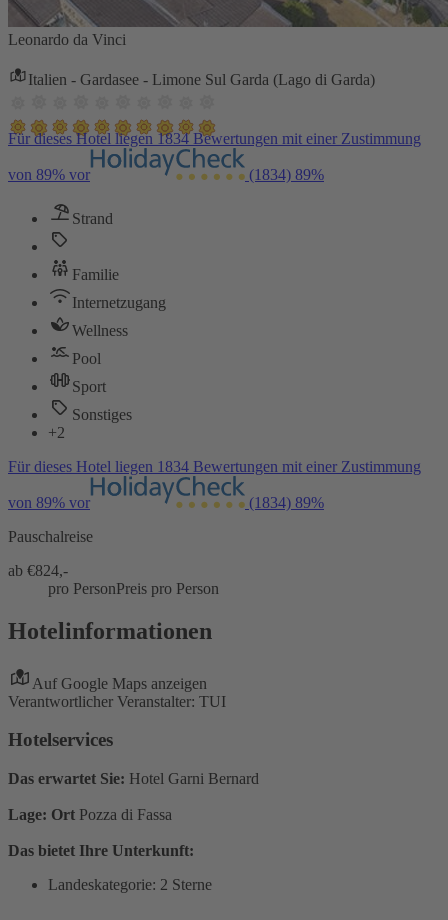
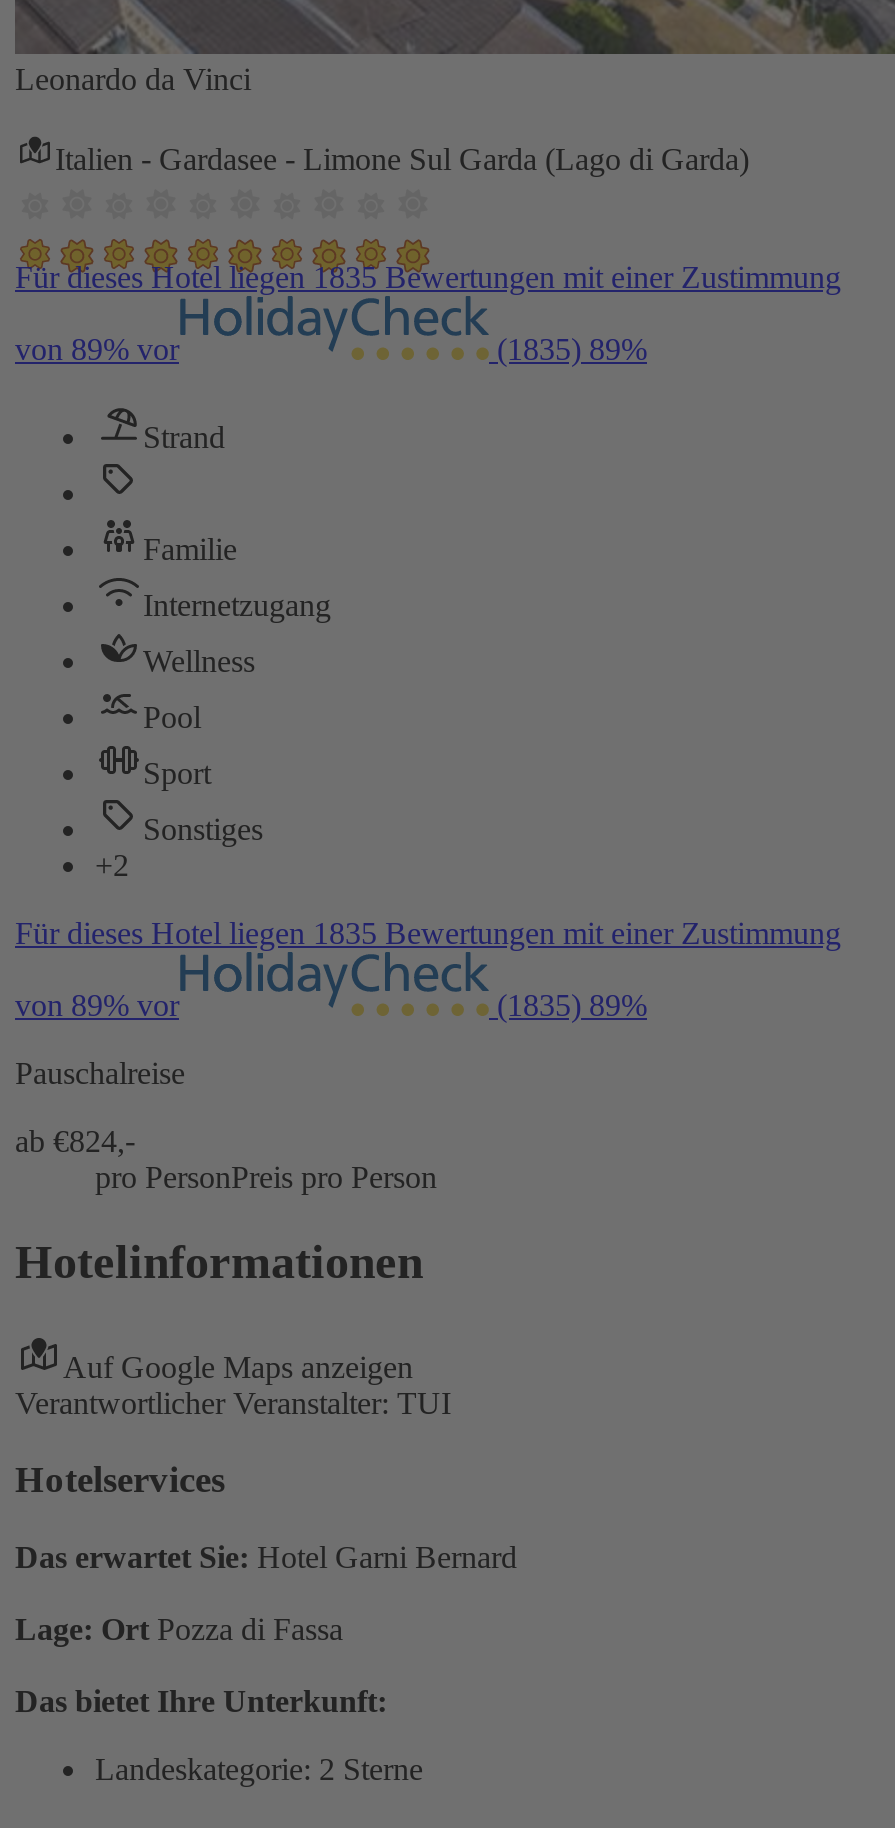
[8,130,421,147] Für dieses Hotel liegen 1834 Bewertungen mit einer Zustimmung -> [15,260,841,294] Für dieses Hotel liegen 1835 Bewertungen mit einer Zustimmung
[245,166,324,183] (1834) 89% -> [489,332,647,366] (1835) 89%
[8,458,421,475] Für dieses Hotel liegen 1834 Bewertungen mit einer Zustimmung -> [15,916,841,950] Für dieses Hotel liegen 1835 Bewertungen mit einer Zustimmung
[245,494,324,511] (1834) 89% -> [489,988,647,1022] (1835) 89%

